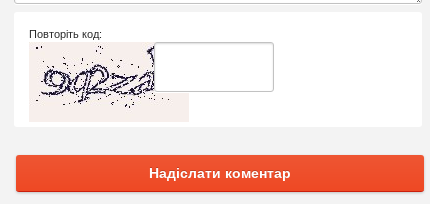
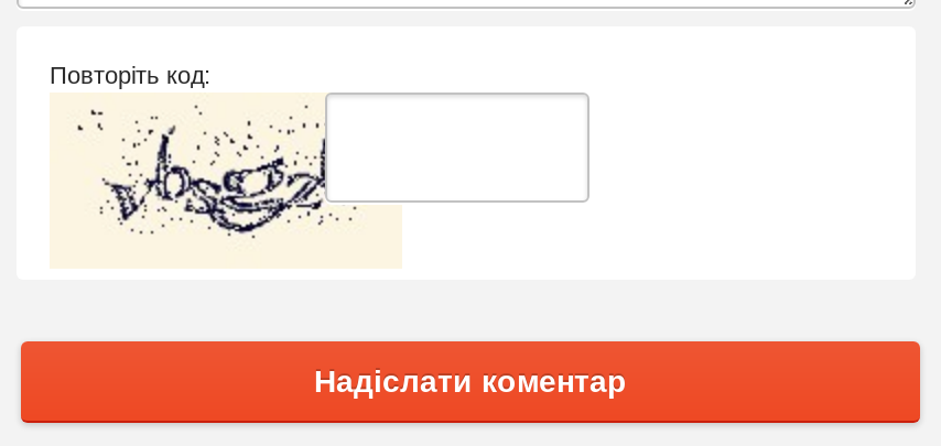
[35,45,155,109] [image] -> [76,101,358,240] [image]

